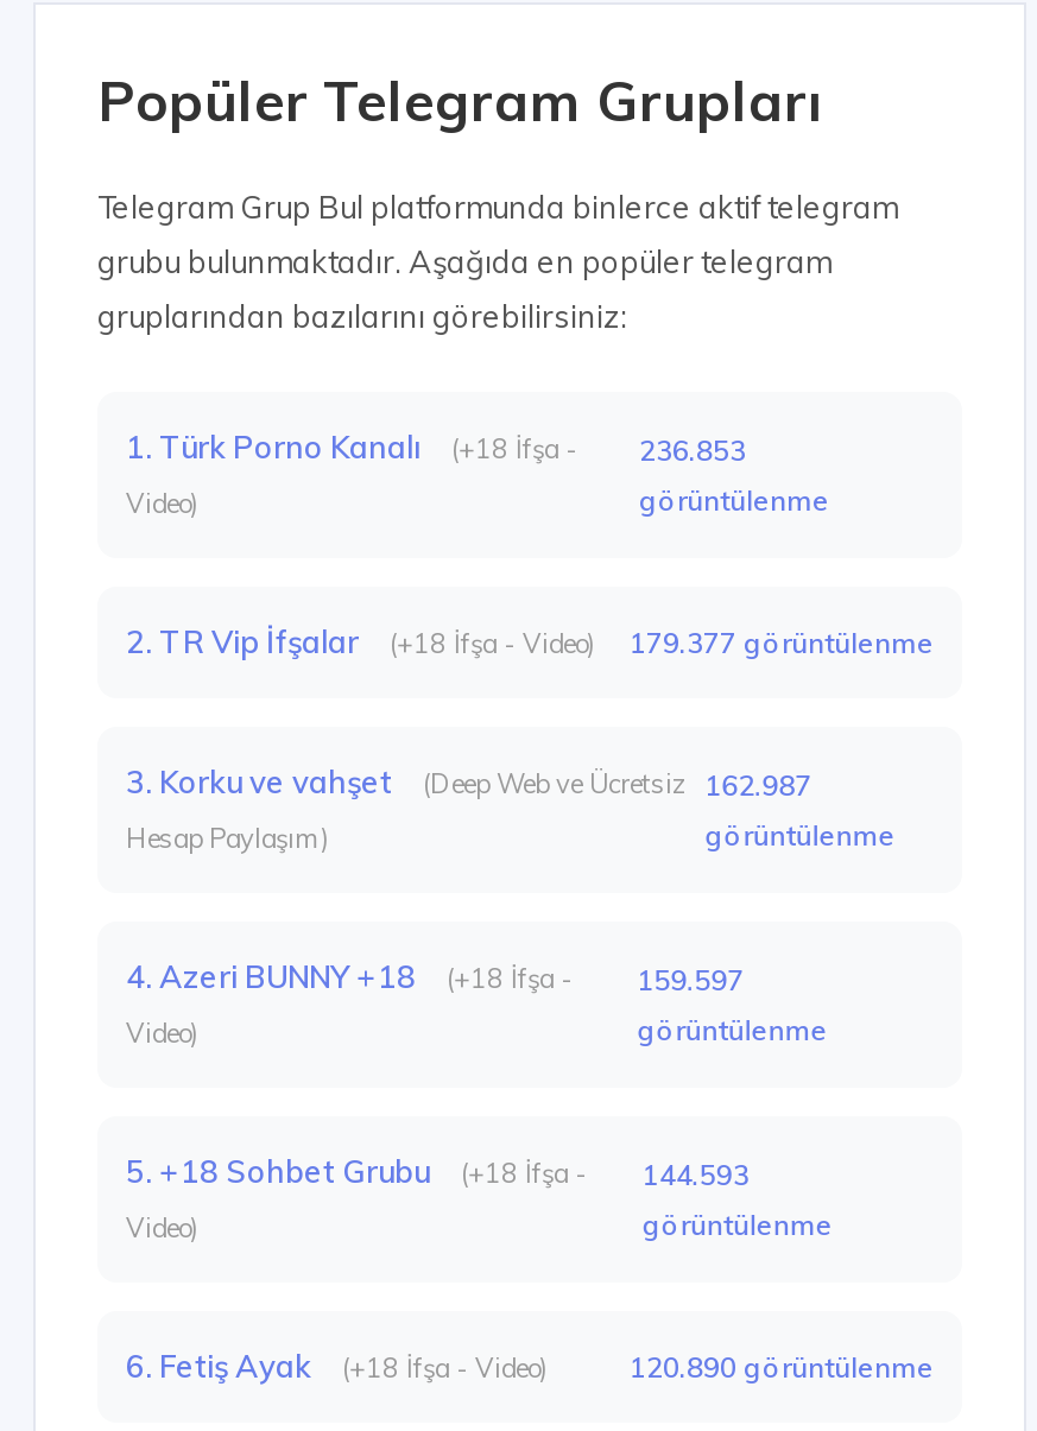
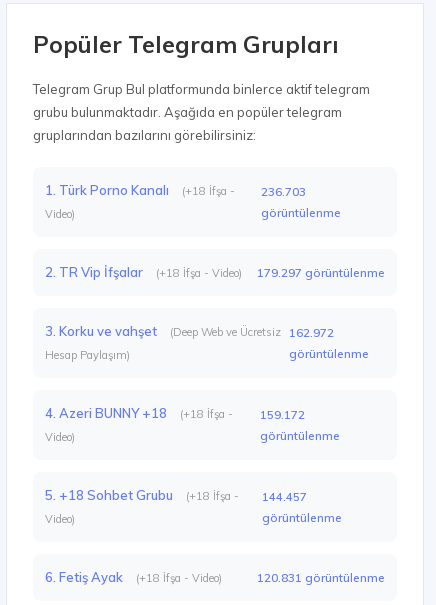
[126,427,746,467] 1. Türk Porno Kanalı (+18 İfşa - 236.853 -> [45,182,306,199] 1. Türk Porno Kanalı (+18 İfşa - 236.703
[630,624,934,660] 179.377 görüntülenme -> [257,265,385,280] 179.297 görüntülenme
[126,762,812,802] 3. Korku ve vahşet (Deep Web ve Ücretsiz 162.987 -> [45,323,334,340] 3. Korku ve vahşet (Deep Web ve Ücretsiz 162.972
[126,956,744,997] 4. Azeri BUNNY +18 (+18 İfşa - 159.597 -> [45,405,305,422] 4. Azeri BUNNY +18 (+18 İfşa - 159.172
[126,1151,749,1192] 5. +18 Sohbet Grubu (+18 İfşa - 144.593 -> [45,487,307,504] 5. +18 Sohbet Grubu (+18 İfşa - 144.457
[630,1348,934,1384] 120.890 görüntülenme -> [257,570,385,585] 120.831 görüntülenme

